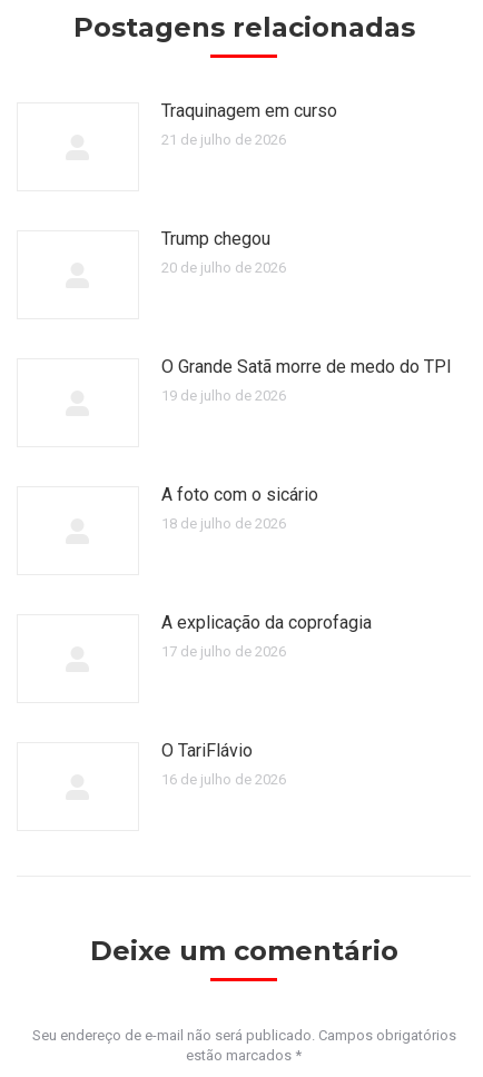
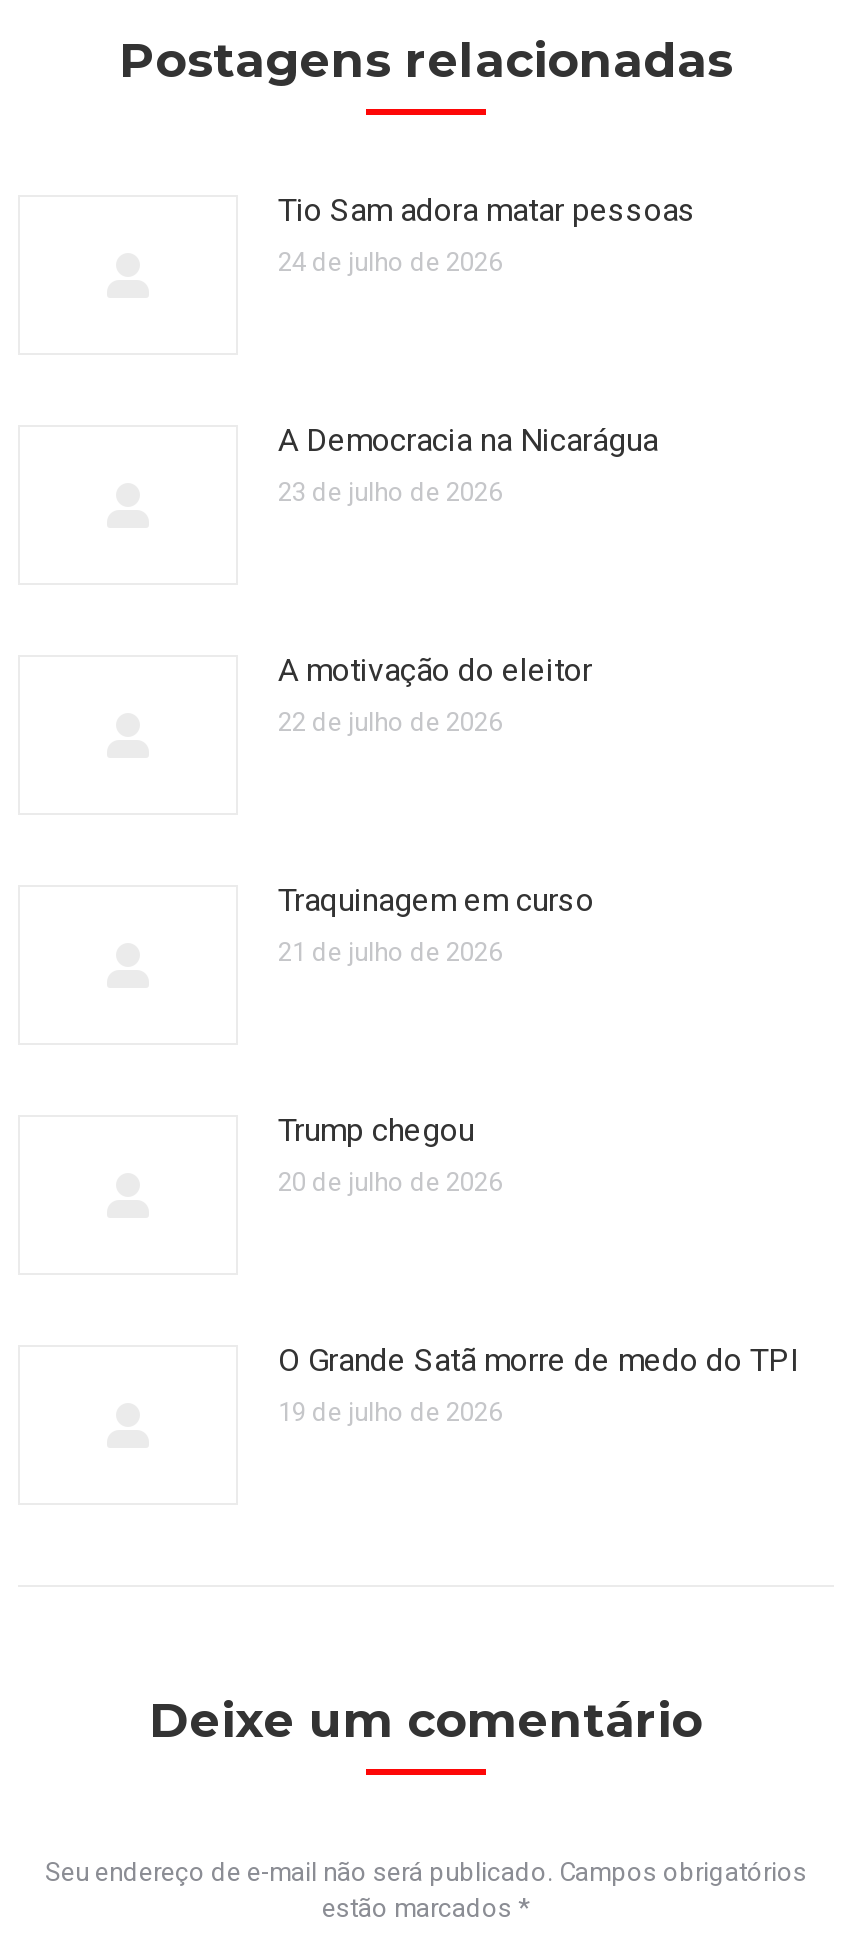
none -> [278,191,696,277] Tio Sam adora matar pessoas | 24 de julho de 2026
none -> [278,421,658,507] A Democracia na Nicarágua | 23 de julho de 2026
none -> [278,651,592,737] A motivação do eleitor | 22 de julho de 2026
moved [161,100,452,404] -> [278,881,800,1427]: Traquinagem em curso | 21 de julho de 2026 | Trump chegou | 20 de julho de 2026 | O Grande Satã morre de medo do TPI | 19 de julho de 2026
[161,484,318,532] A foto com o sicário | 18 de julho de 2026 -> none
[161,612,372,660] A explicação da coprofagia | 17 de julho de 2026 -> none
[161,740,286,788] O TariFlávio | 16 de julho de 2026 -> none

